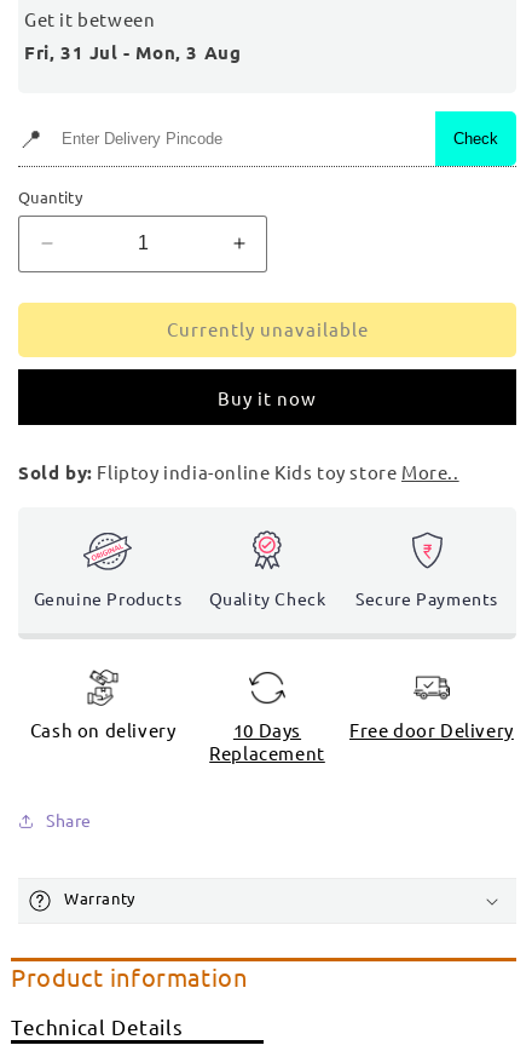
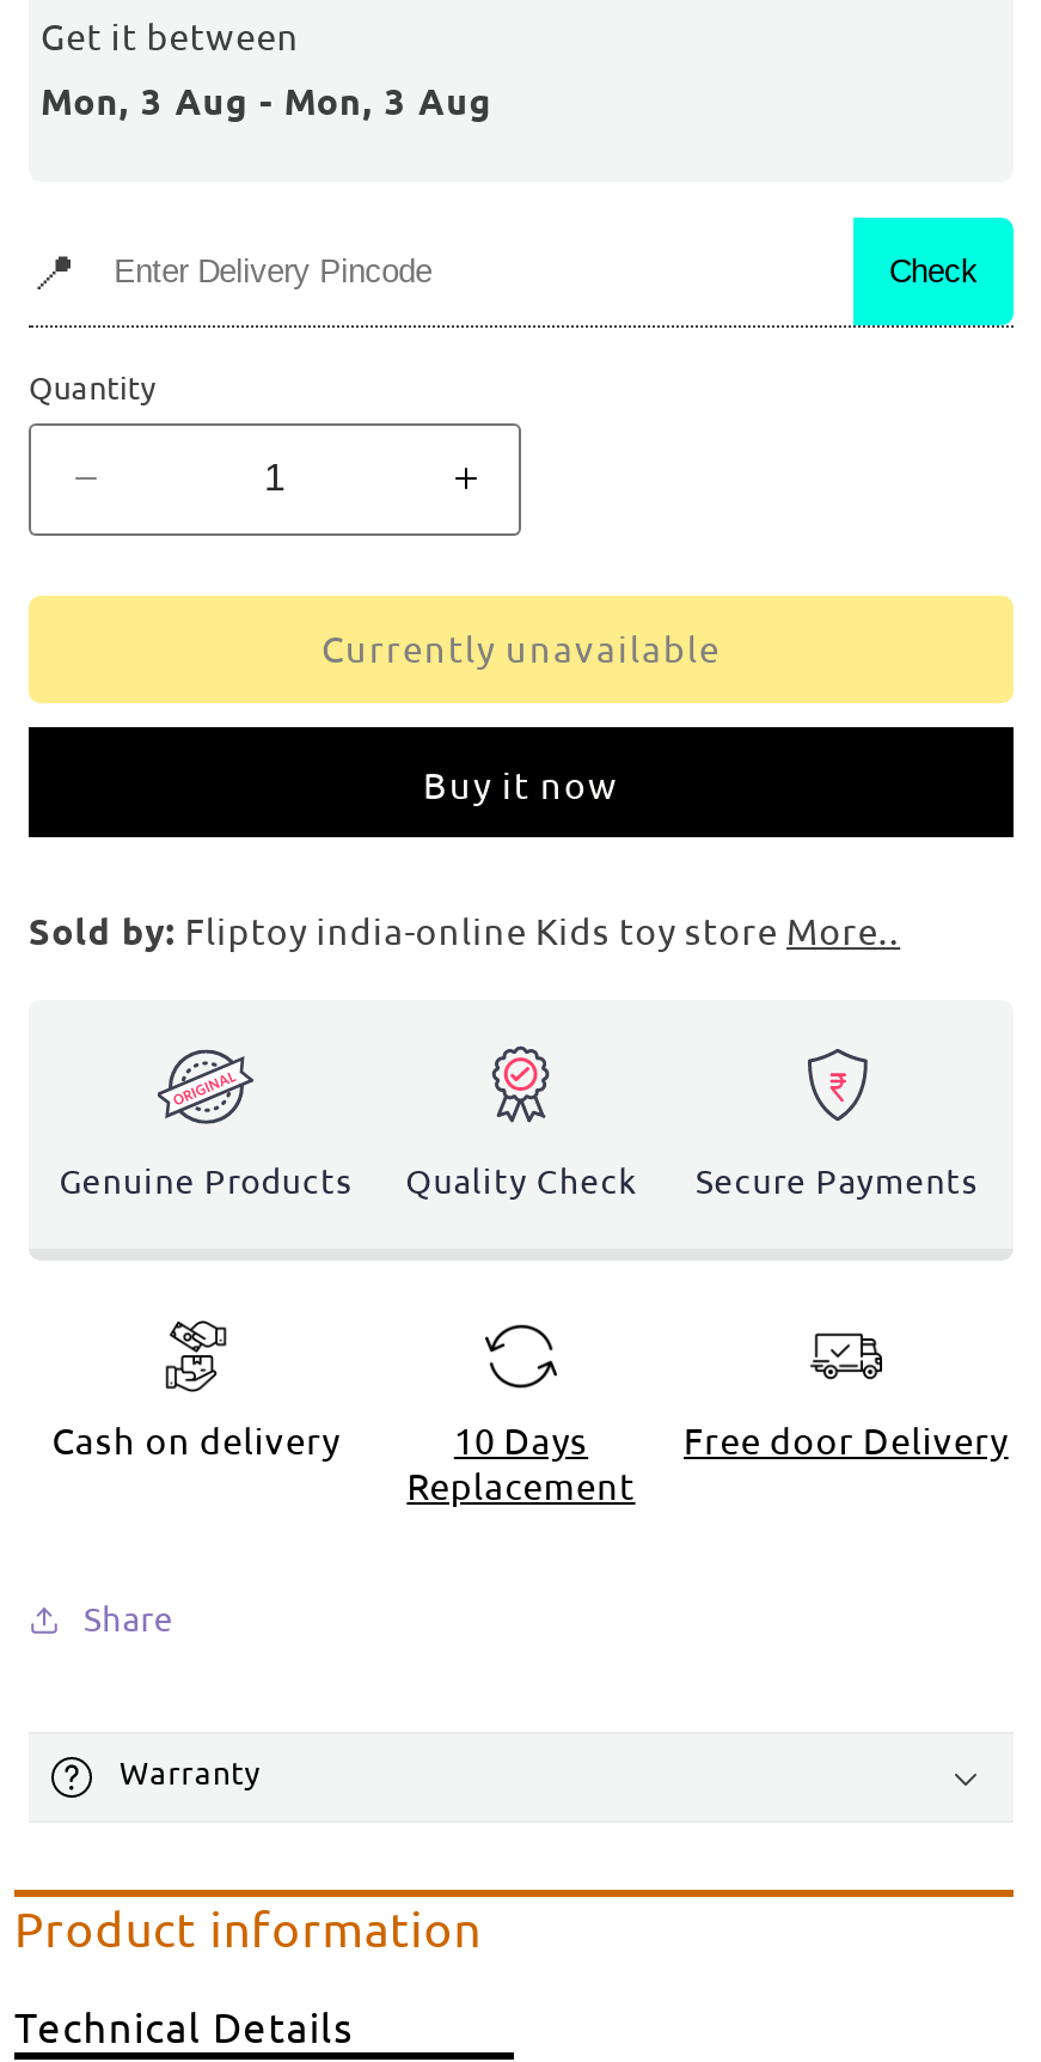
[24,39,241,64] Fri, 31 Jul - Mon, 3 Aug -> [41,75,492,123] Mon, 3 Aug - Mon, 3 Aug

